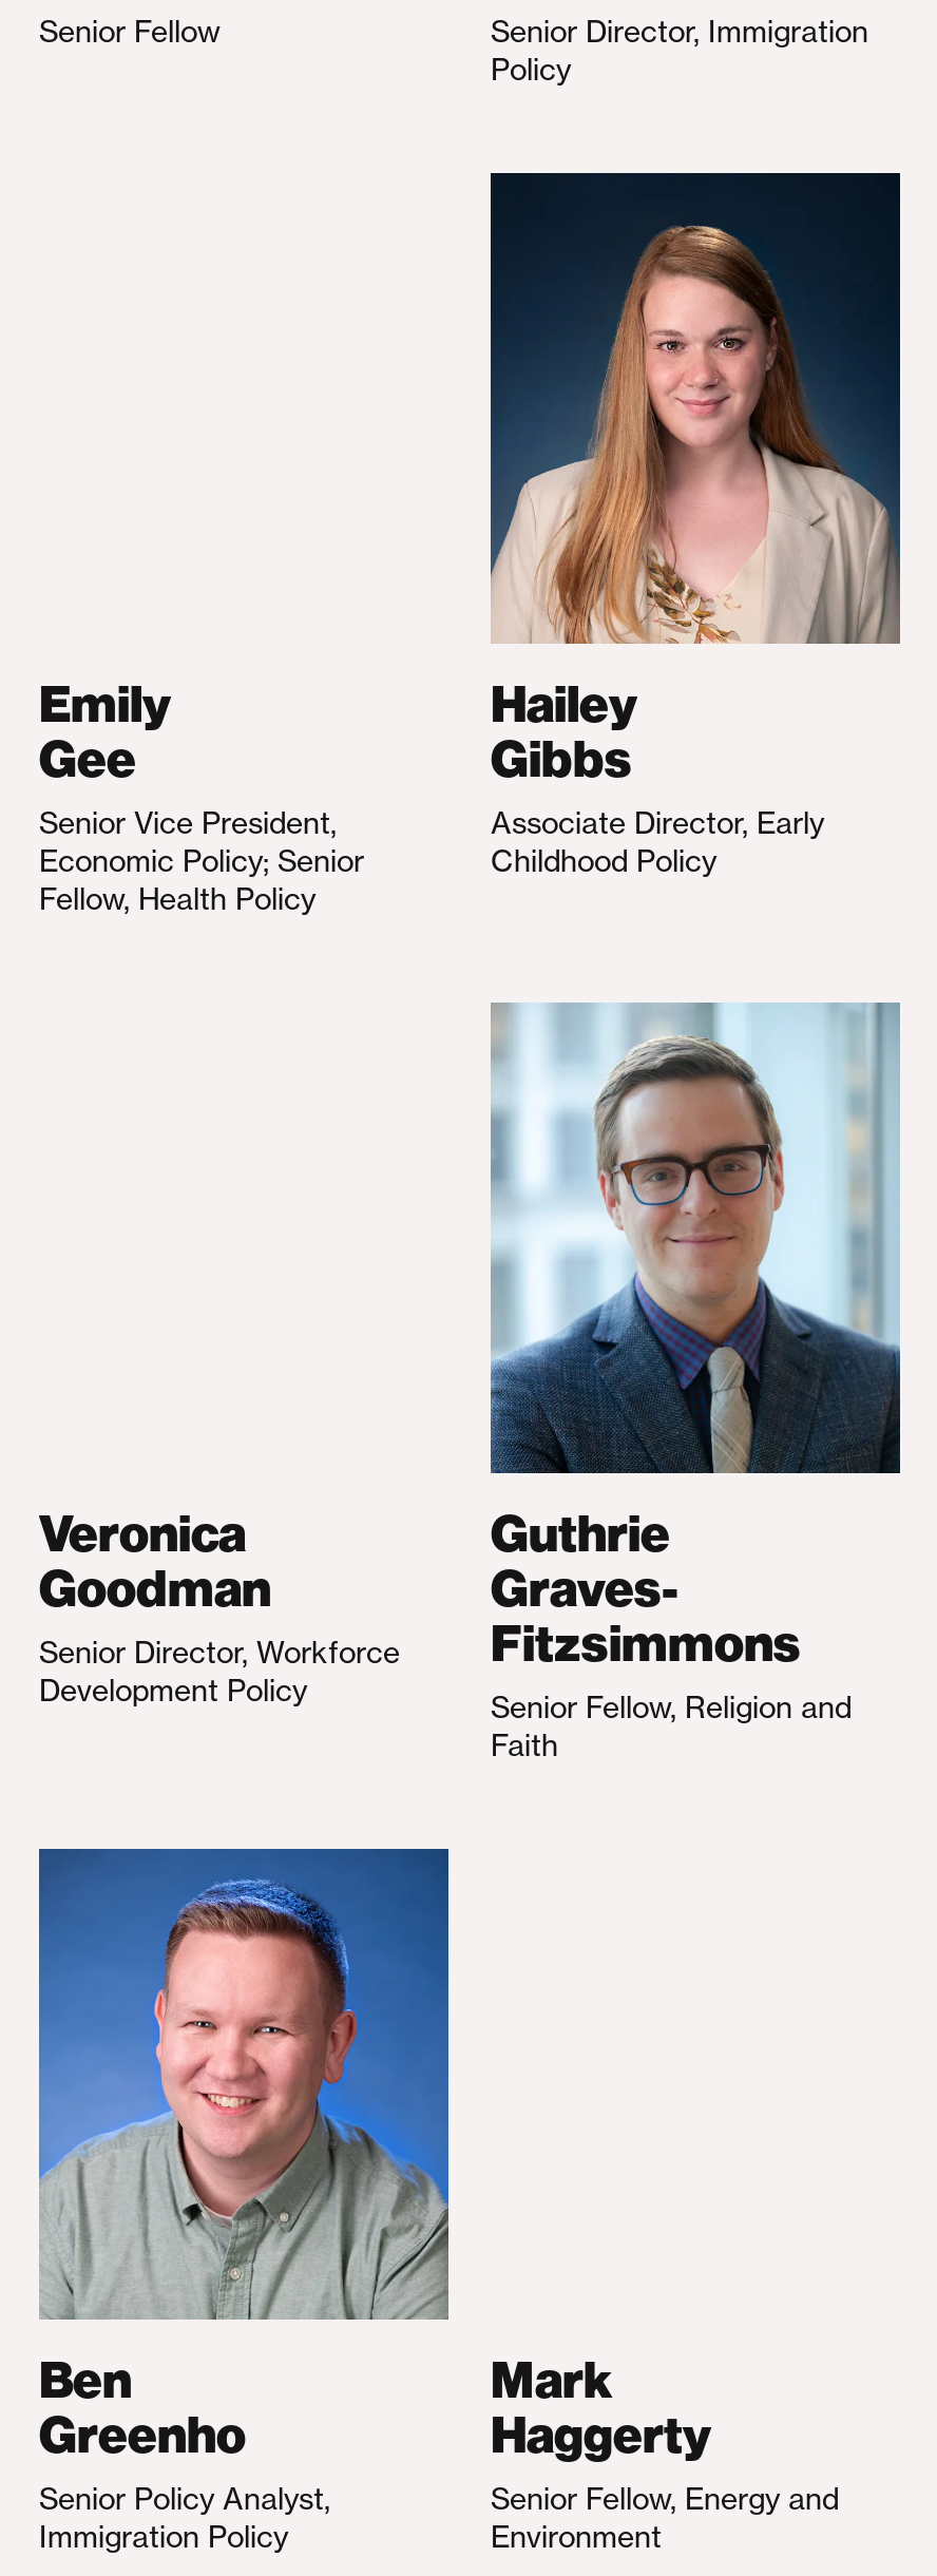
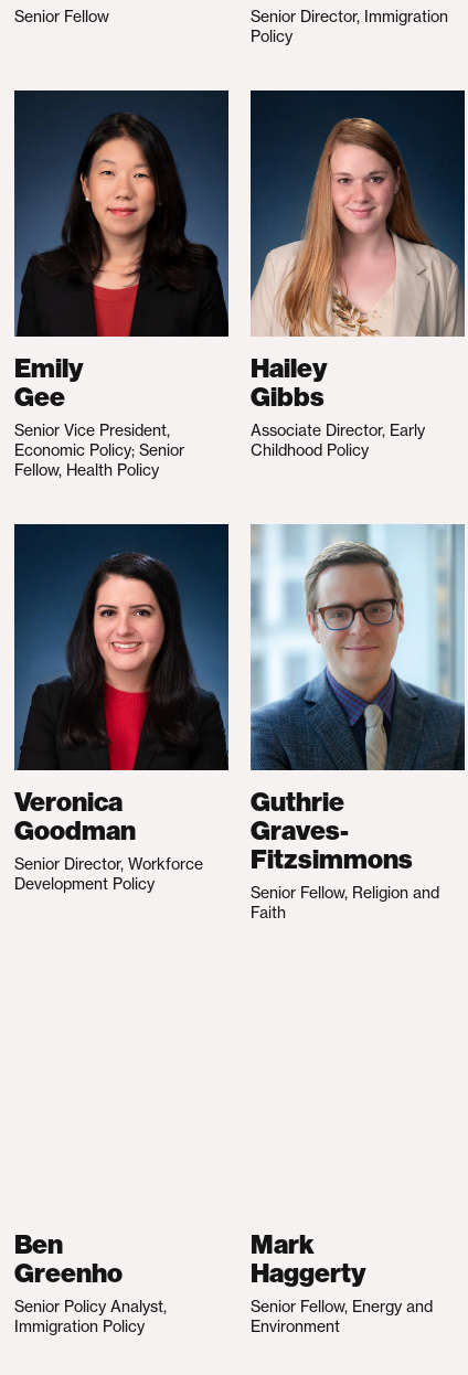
none -> [13,89,230,338] [image]
none -> [13,523,230,771] [image]
[37,1847,451,2322] [image] -> none

